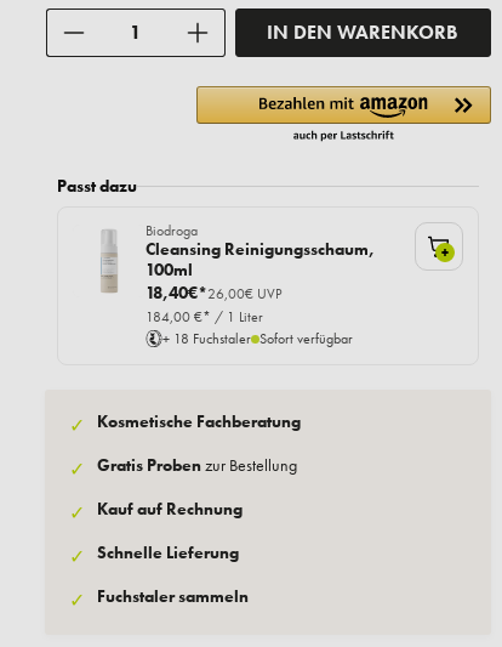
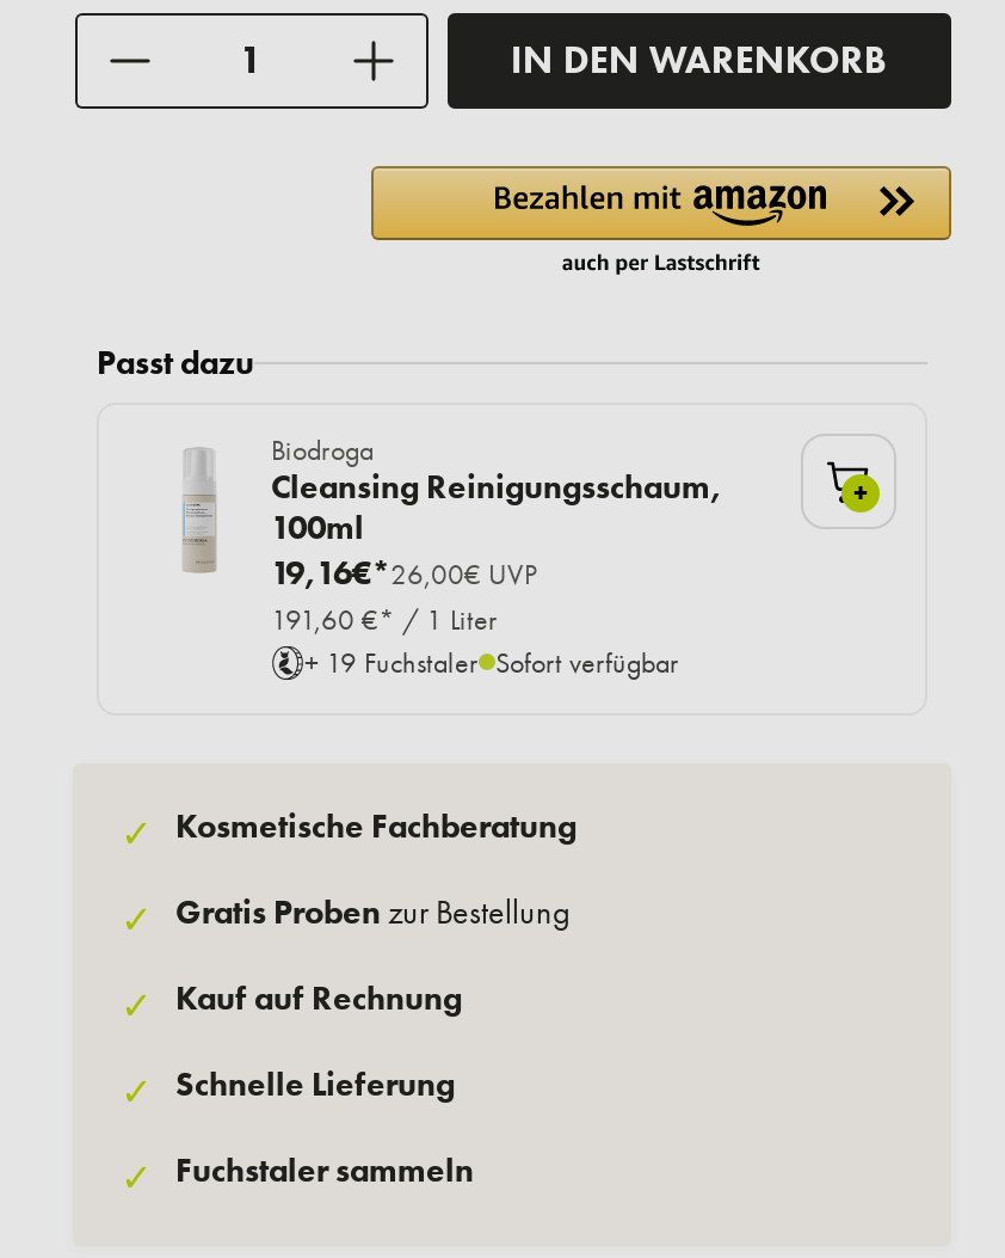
[146,282,281,304] 18,40€*26,00€ UVP -> [271,550,536,593] 19,16€*26,00€ UVP
[146,307,263,327] 184,00 €* / 1 Liter -> [271,600,498,638] 191,60 €* / 1 Liter
[162,329,353,349] + 18 Fuchstaler Sofort verfügbar -> [304,643,679,681] + 19 Fuchstaler Sofort verfügbar

